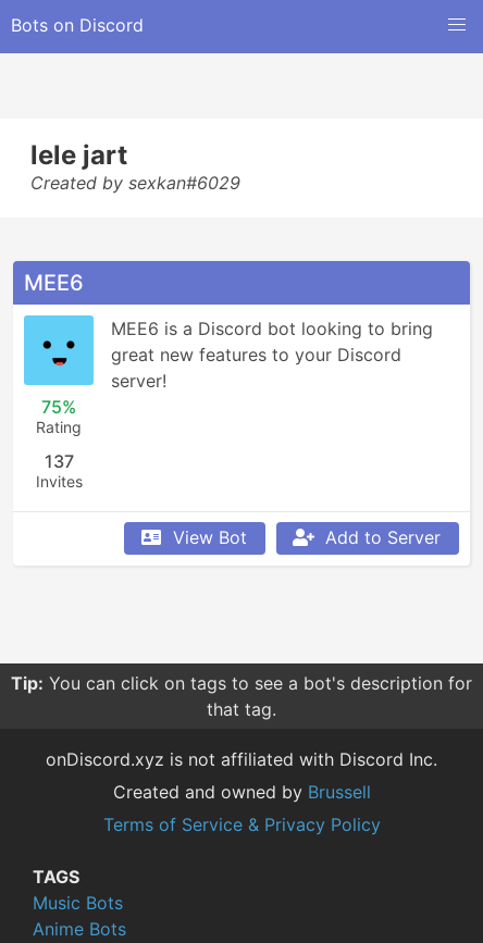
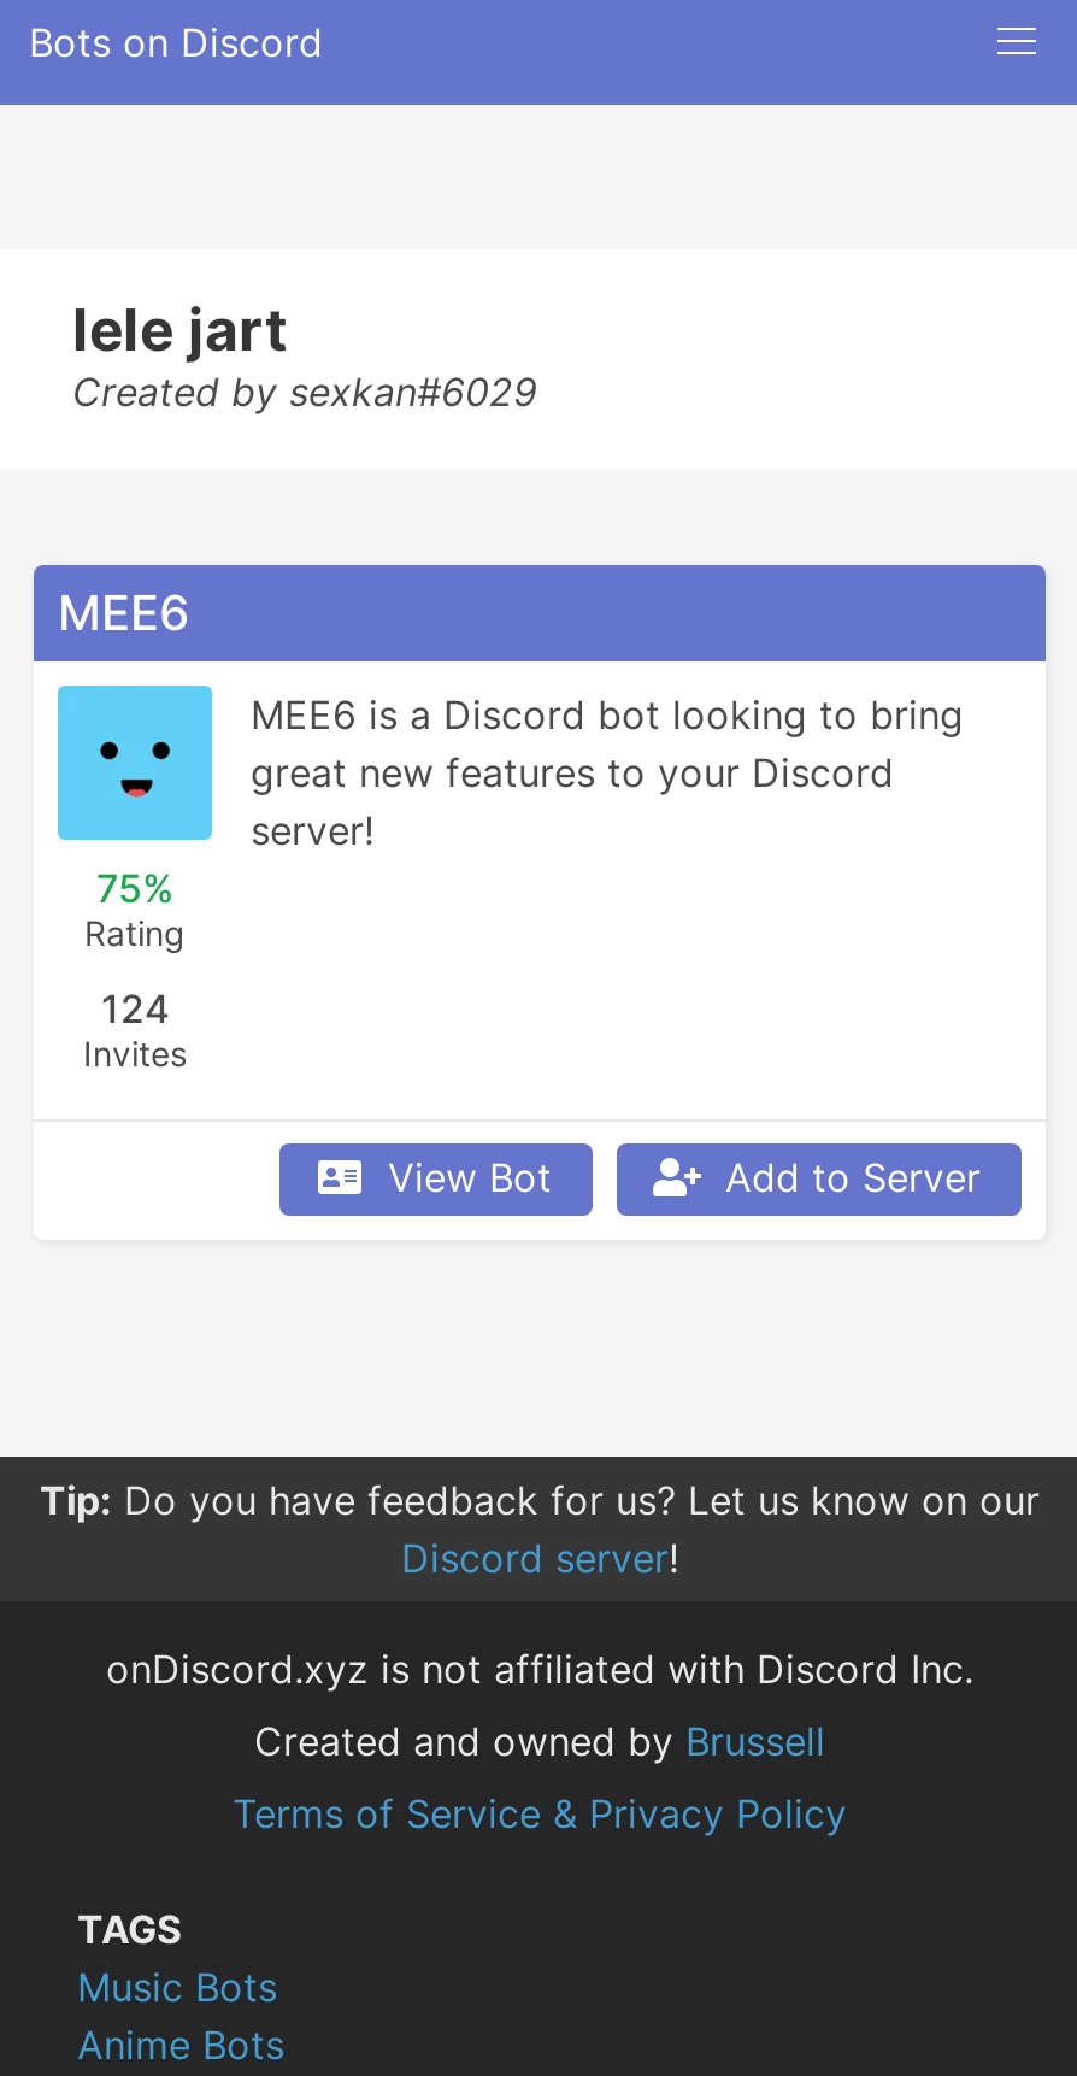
[44,450,73,472] 137 -> [101,984,169,1033] 124
[11,672,472,720] Tip: You can click on tags to see a bot's description for | that tag. -> [40,1476,1040,1582] Tip: Do you have feedback for us? Let us know on our | Discord server!

